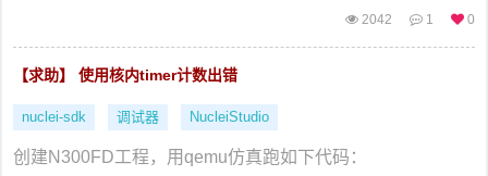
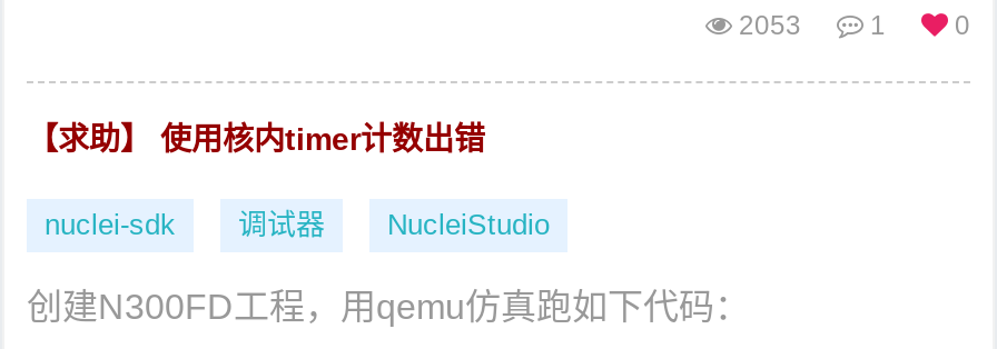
[358,12,475,27] 2042 1 0 -> [732,10,970,41] 2053 1 0

